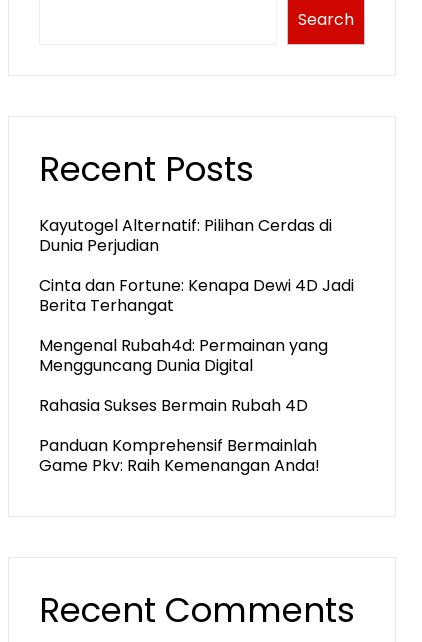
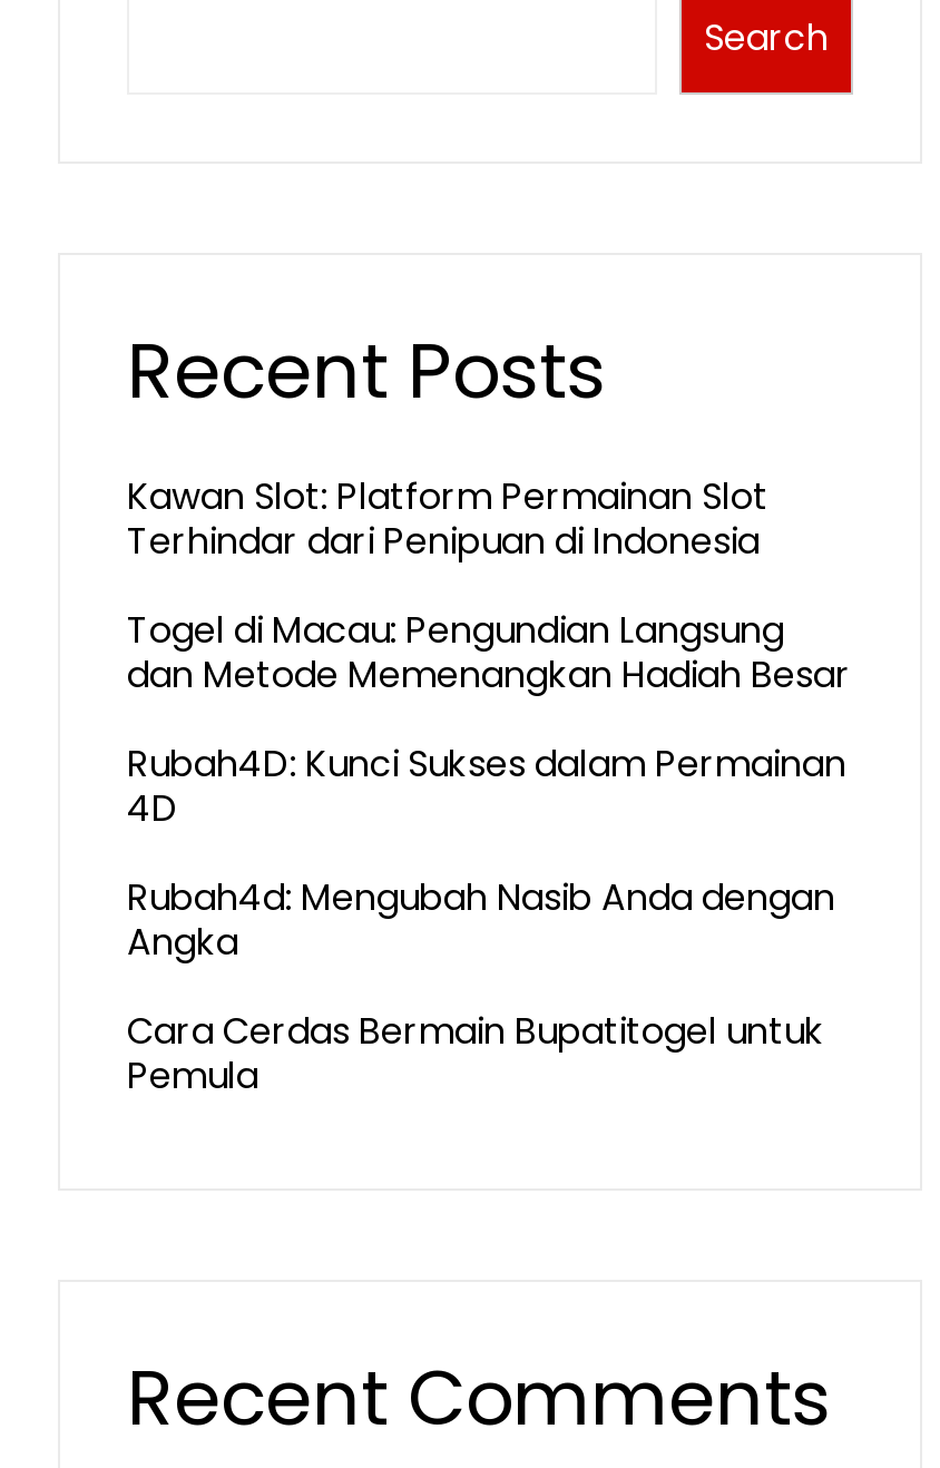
[39,214,332,257] Kayutogel Alternatif: Pilihan Cerdas di | Dunia Perjudian -> [127,471,768,567] Kawan Slot: Platform Permainan Slot | Terhindar dari Penipuan di Indonesia
[39,274,354,317] Cinta dan Fortune: Kenapa Dewi 4D Jadi | Berita Terhangat -> [127,605,851,701] Togel di Macau: Pengundian Langsung | dan Metode Memenangkan Hadiah Besar
[39,334,328,377] Mengenal Rubah4d: Permainan yang | Mengguncang Dunia Digital -> [127,738,846,834] Rubah4D: Kunci Sukses dalam Permainan | 4D
[39,394,308,417] Rahasia Sukses Bermain Rubah 4D -> [127,872,835,968] Rubah4d: Mengubah Nasib Anda dengan | Angka
[39,434,320,477] Panduan Komprehensif Bermainlah | Game Pkv: Raih Kemenangan Anda! -> [127,1006,824,1102] Cara Cerdas Bermain Bupatitogel untuk | Pemula

